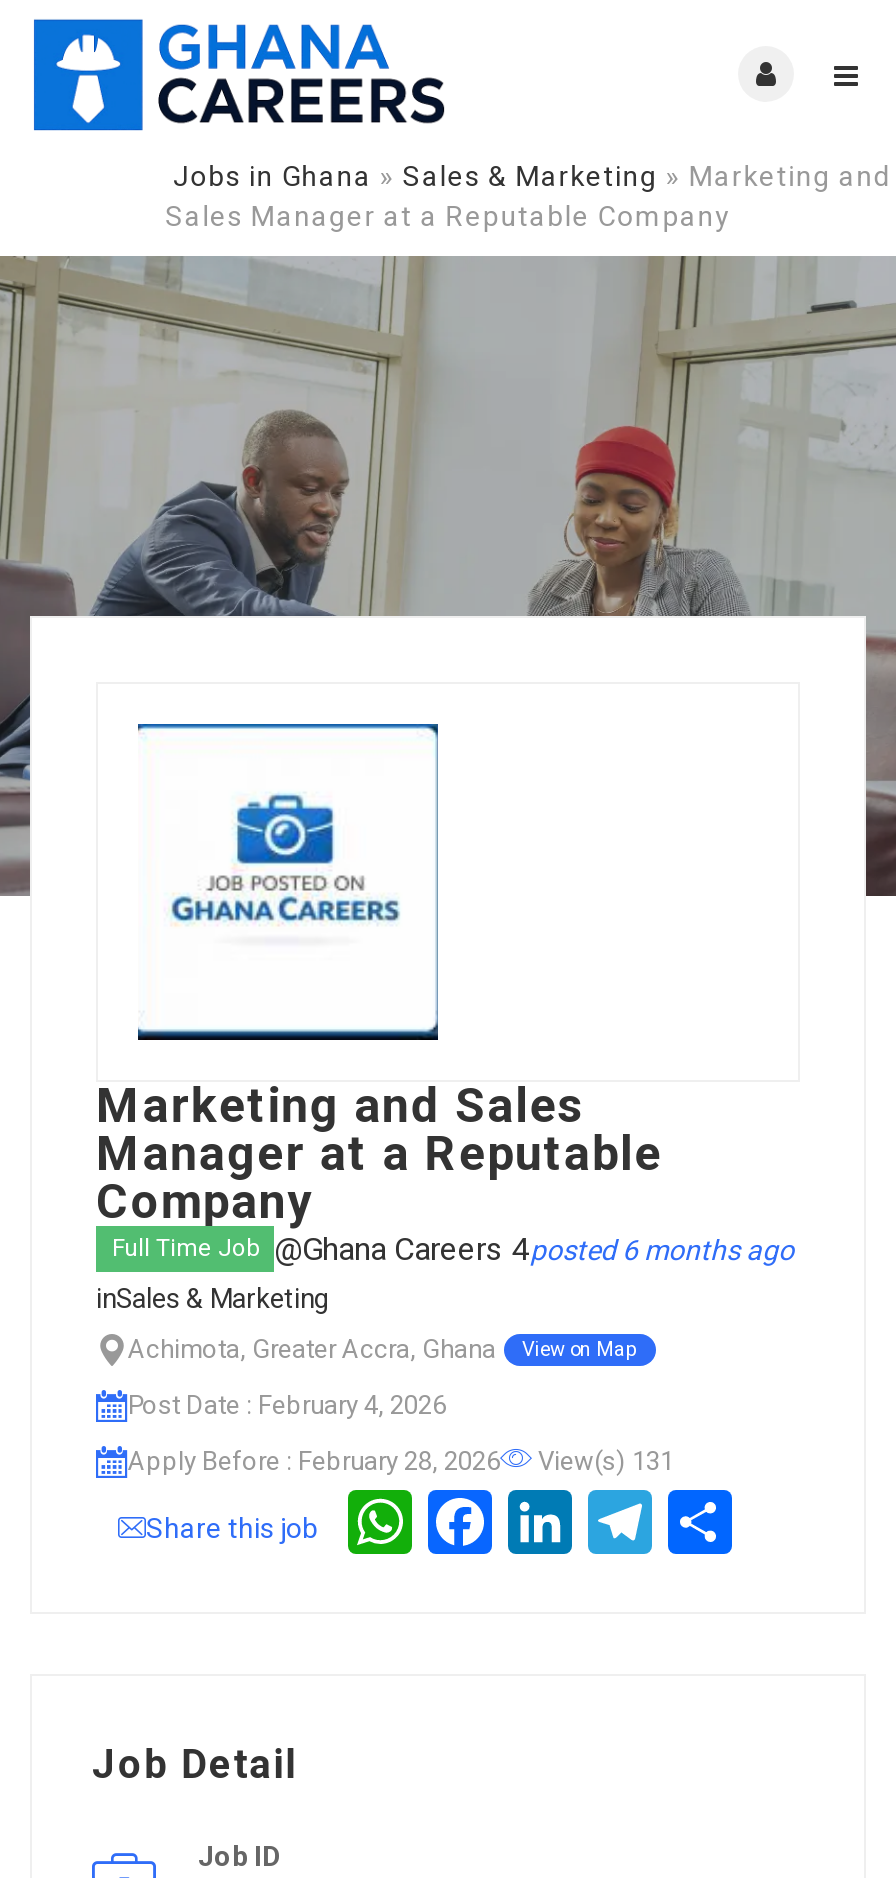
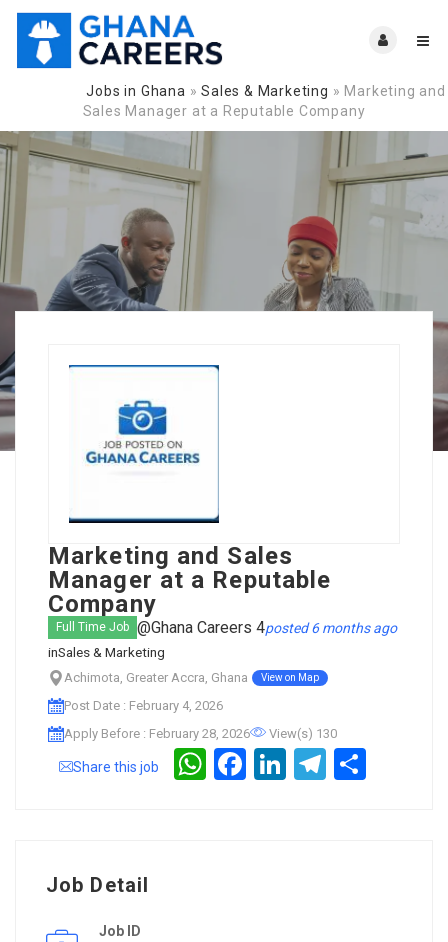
[128,1445,674,1475] Apply Before : February 28, 2026 View(s) 131 -> [64,726,337,741] Apply Before : February 28, 2026 View(s) 130

